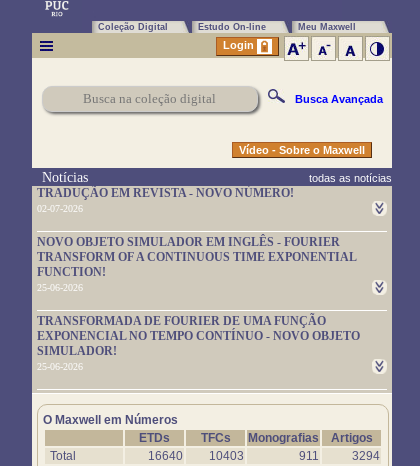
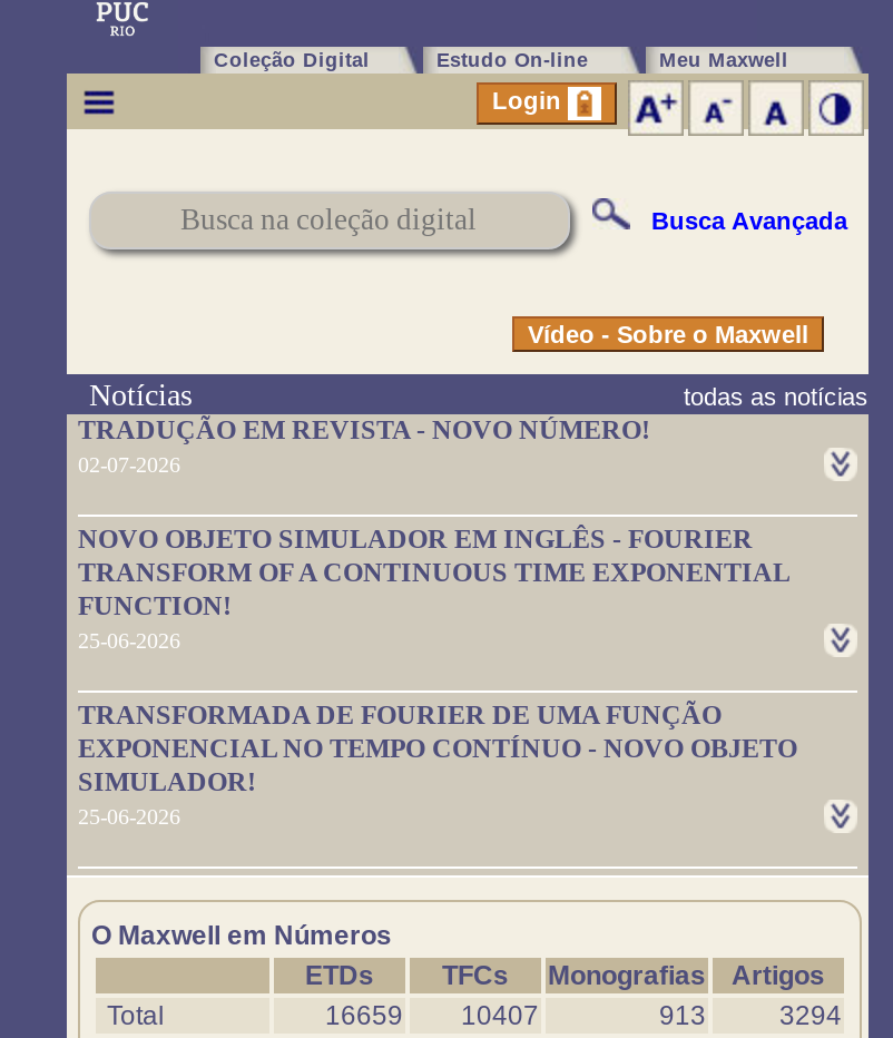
[148,449,183,463] 16640 -> [325,1000,403,1031] 16659
[209,449,244,463] 10403 -> [461,1000,539,1031] 10407
[299,449,319,463] 911 -> [659,1000,706,1031] 913

